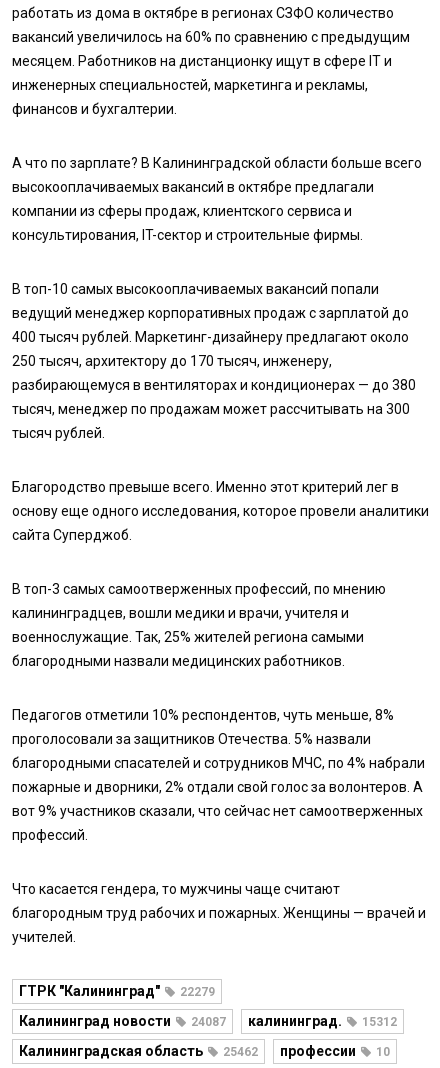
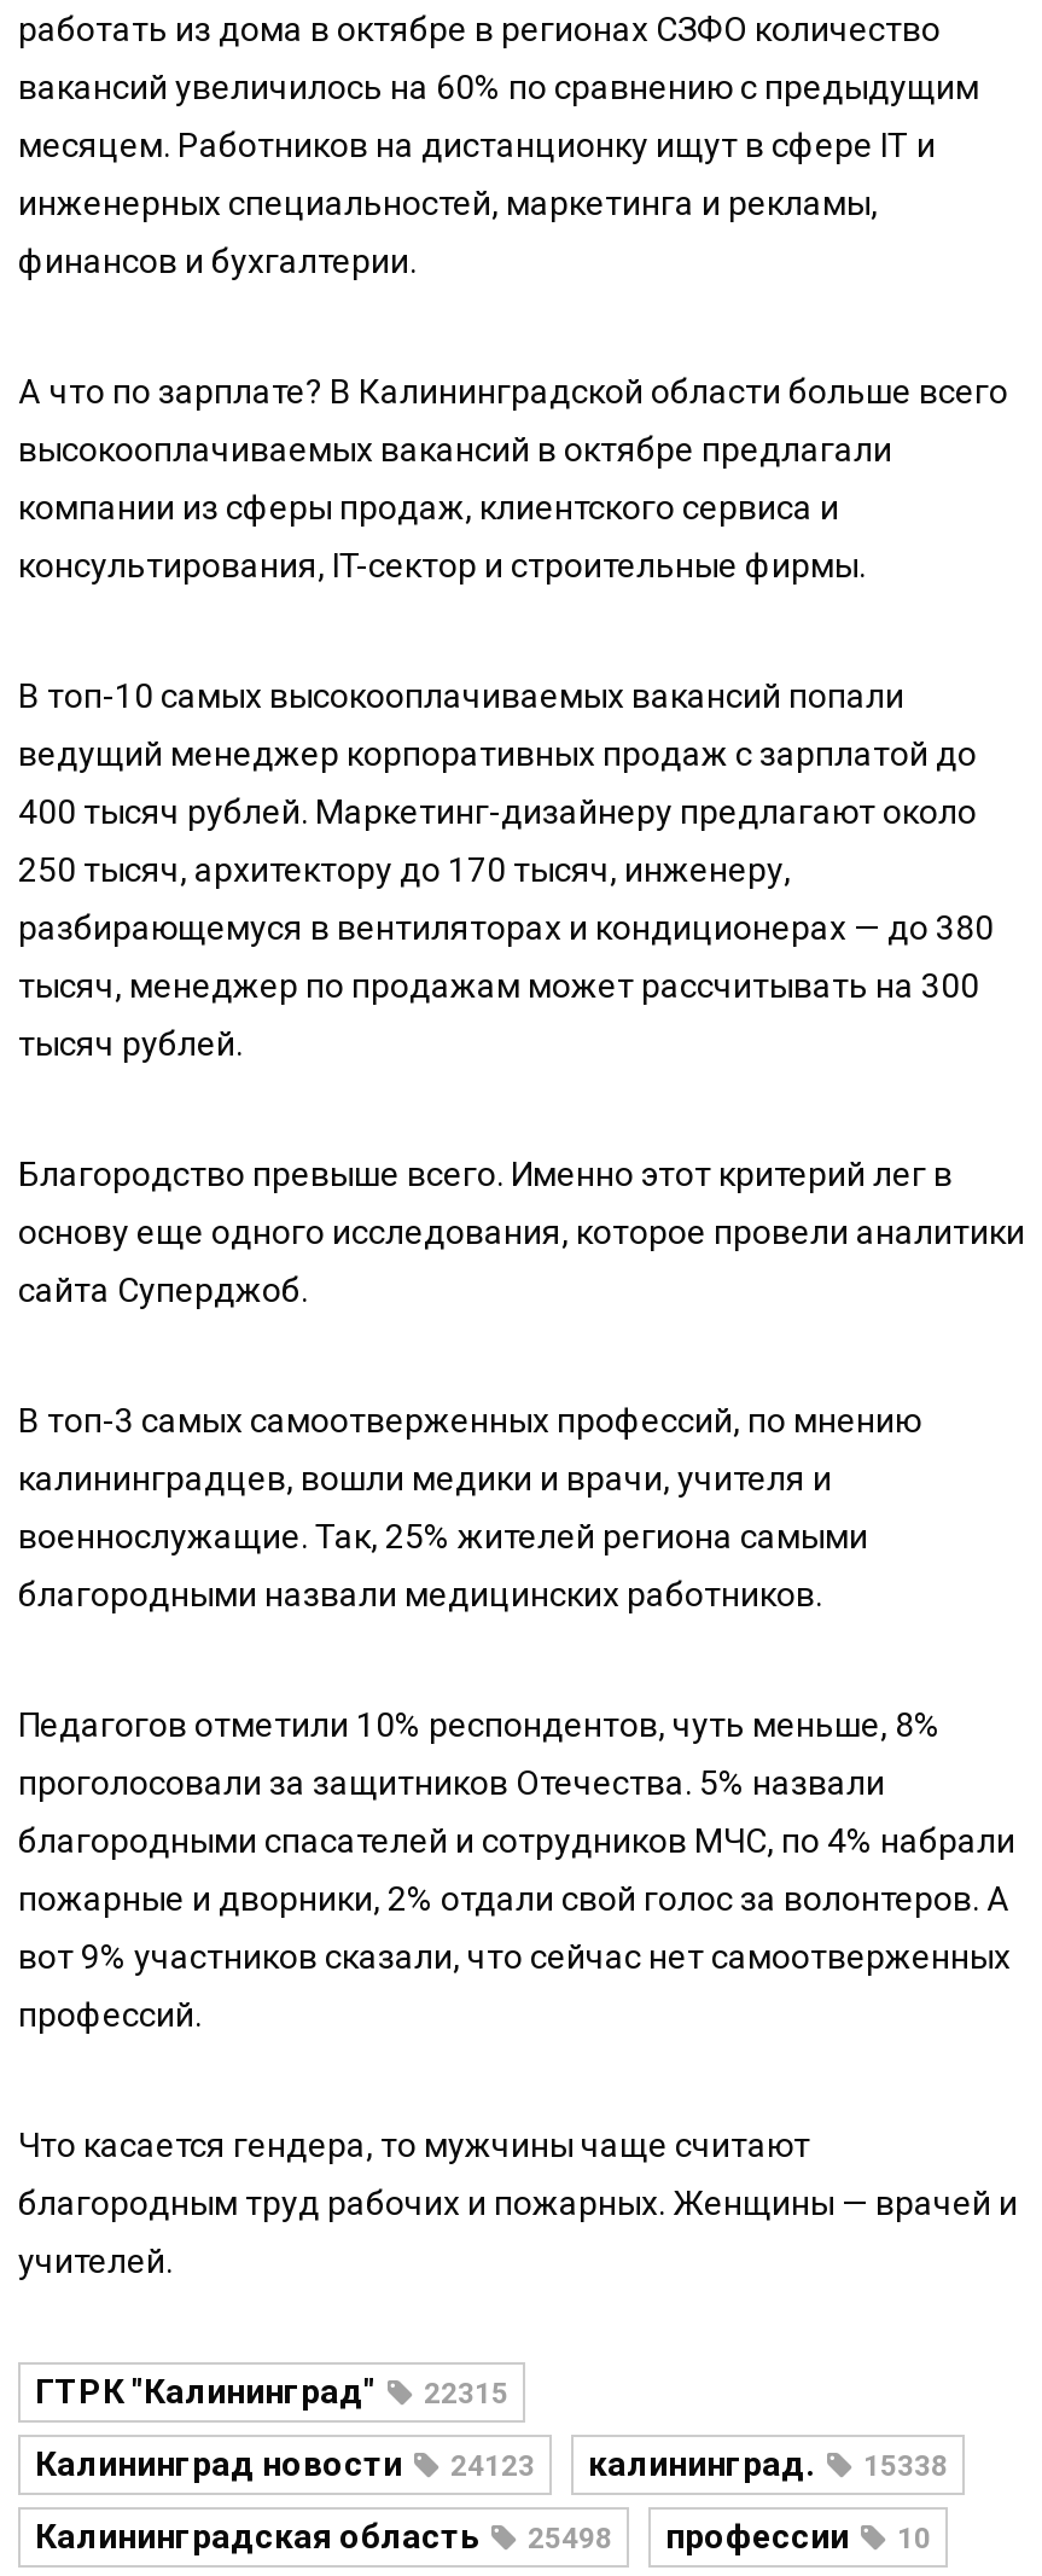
[19,983,215,999] ГТРК "Калининград" 22279 -> [35,2373,508,2412] ГТРК "Калининград" 22315
[191,1015,226,1029] 24087 -> [450,2450,535,2484] 24123
[362,1015,397,1029] 15312 -> [863,2450,948,2484] 15338
[19,1043,390,1059] Калининградская область 25462 профессии 10 -> [35,2518,931,2556] Калининградская область 25498 профессии 10

